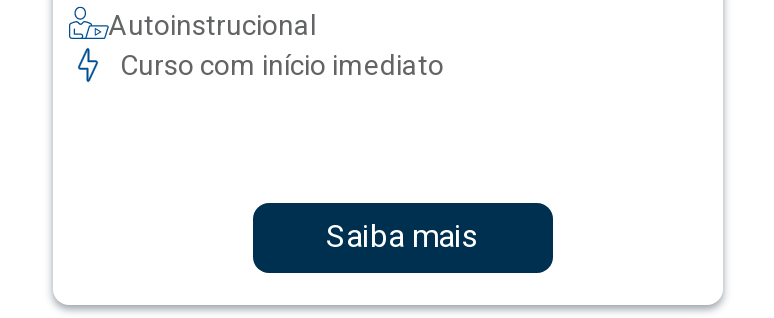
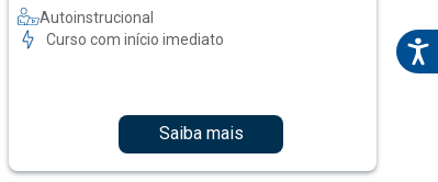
none -> [395,29,435,75] [image]

